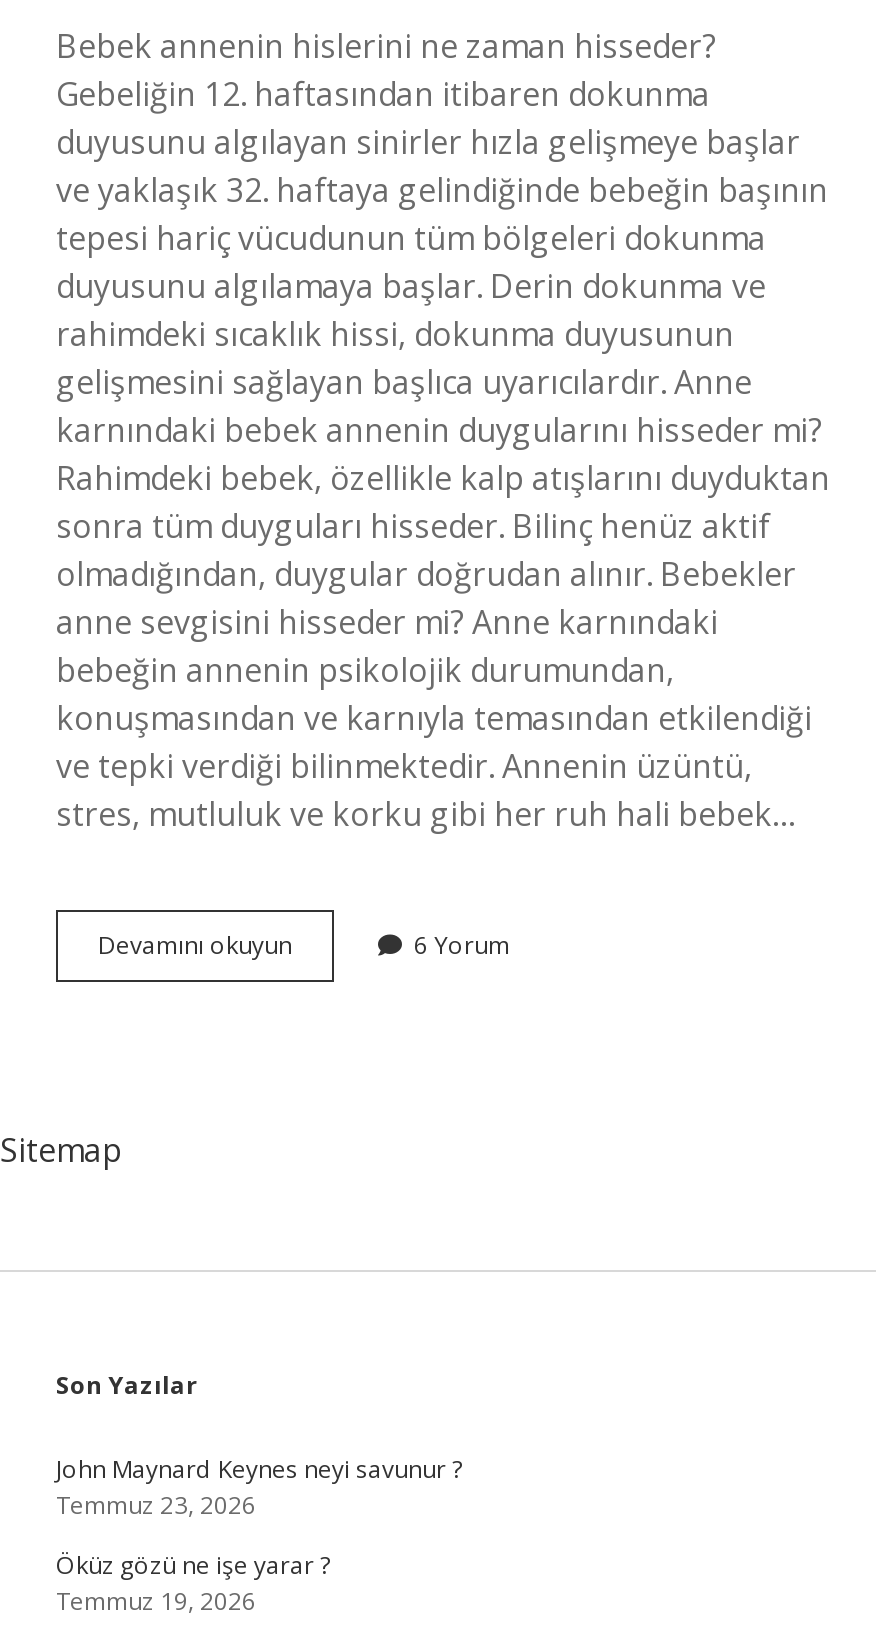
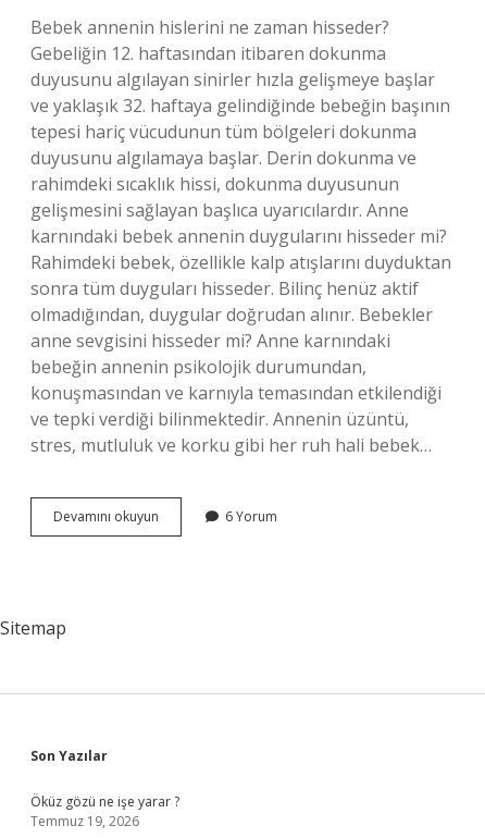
[56,1452,462,1522] John Maynard Keynes neyi savunur ? | Temmuz 23, 2026 -> none

